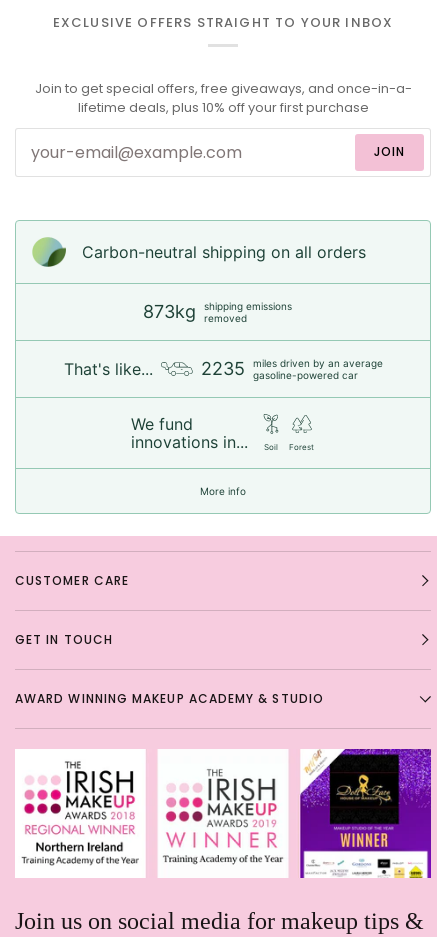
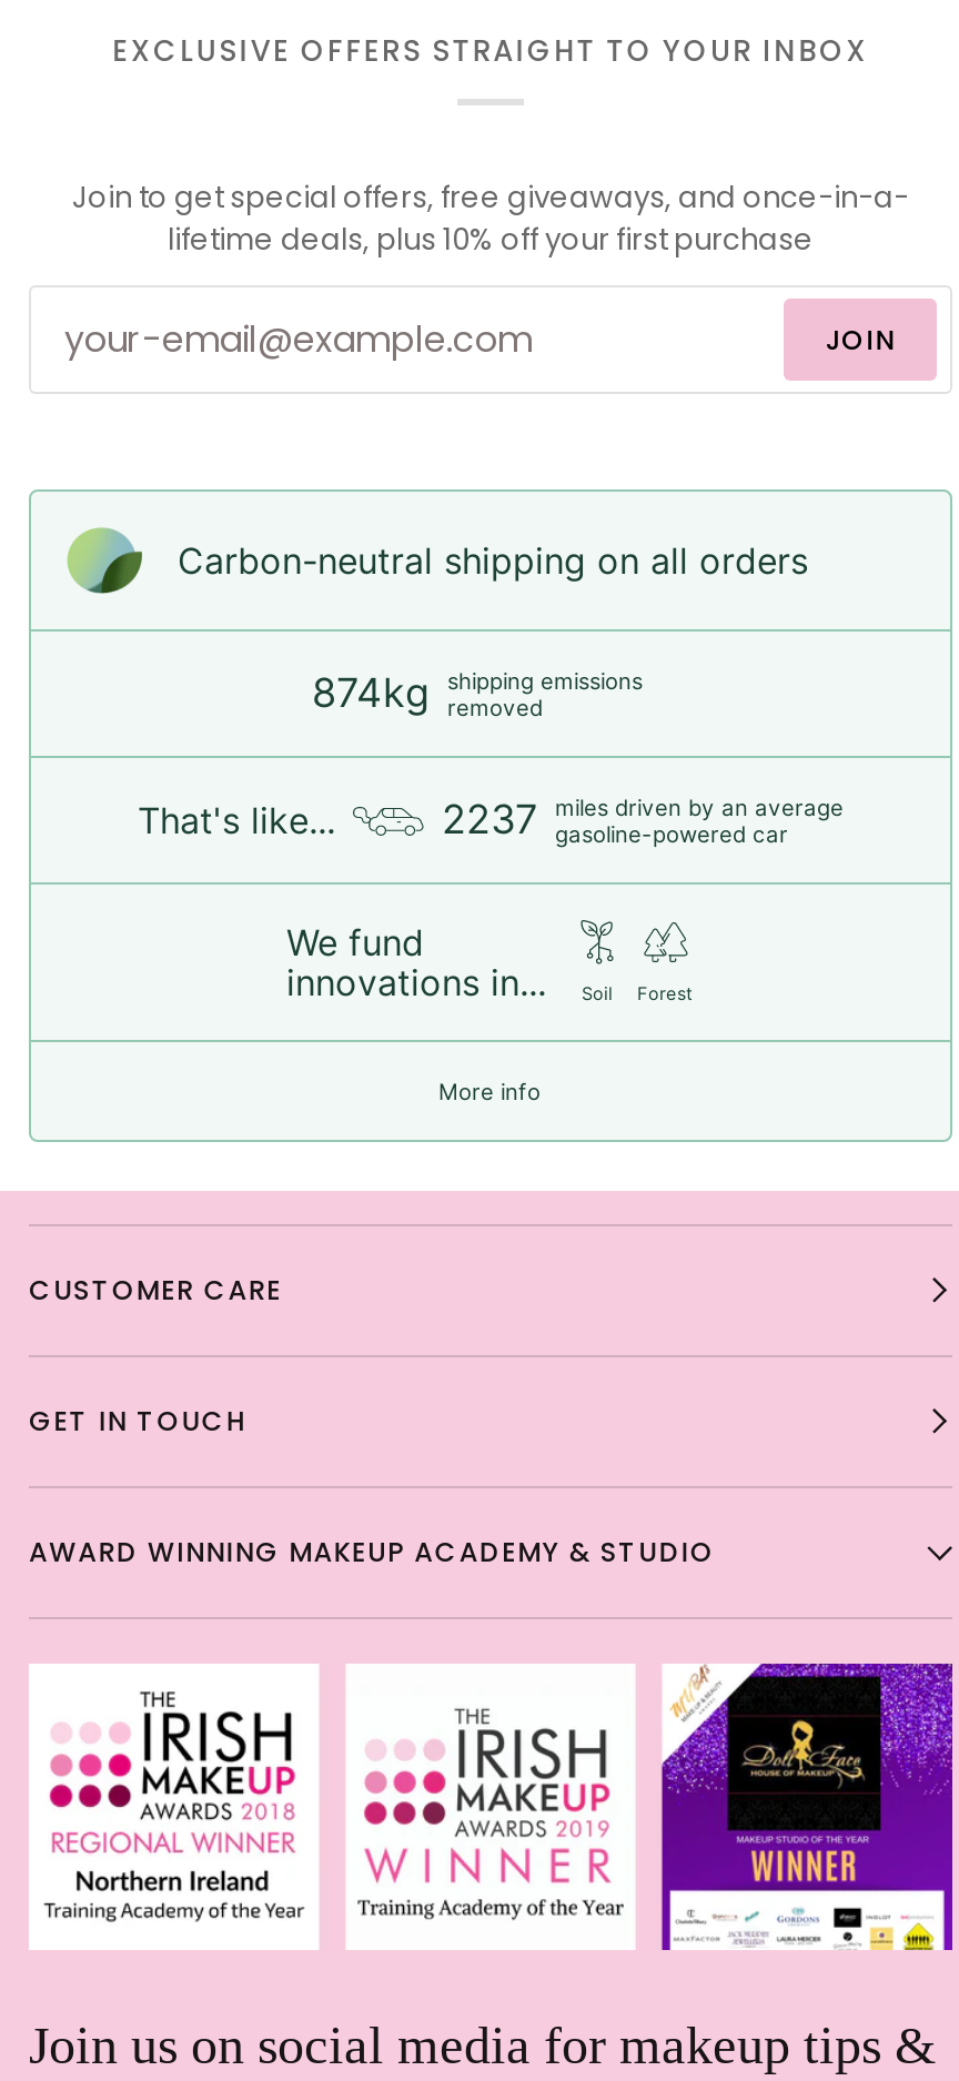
[142,300,291,324] 873kg shipping emissions removed -> [312,667,643,721] 874kg shipping emissions removed
[200,357,382,381] 2235 miles driven by an average gasoline-powered car -> [442,794,844,847] 2237 miles driven by an average gasoline-powered car

